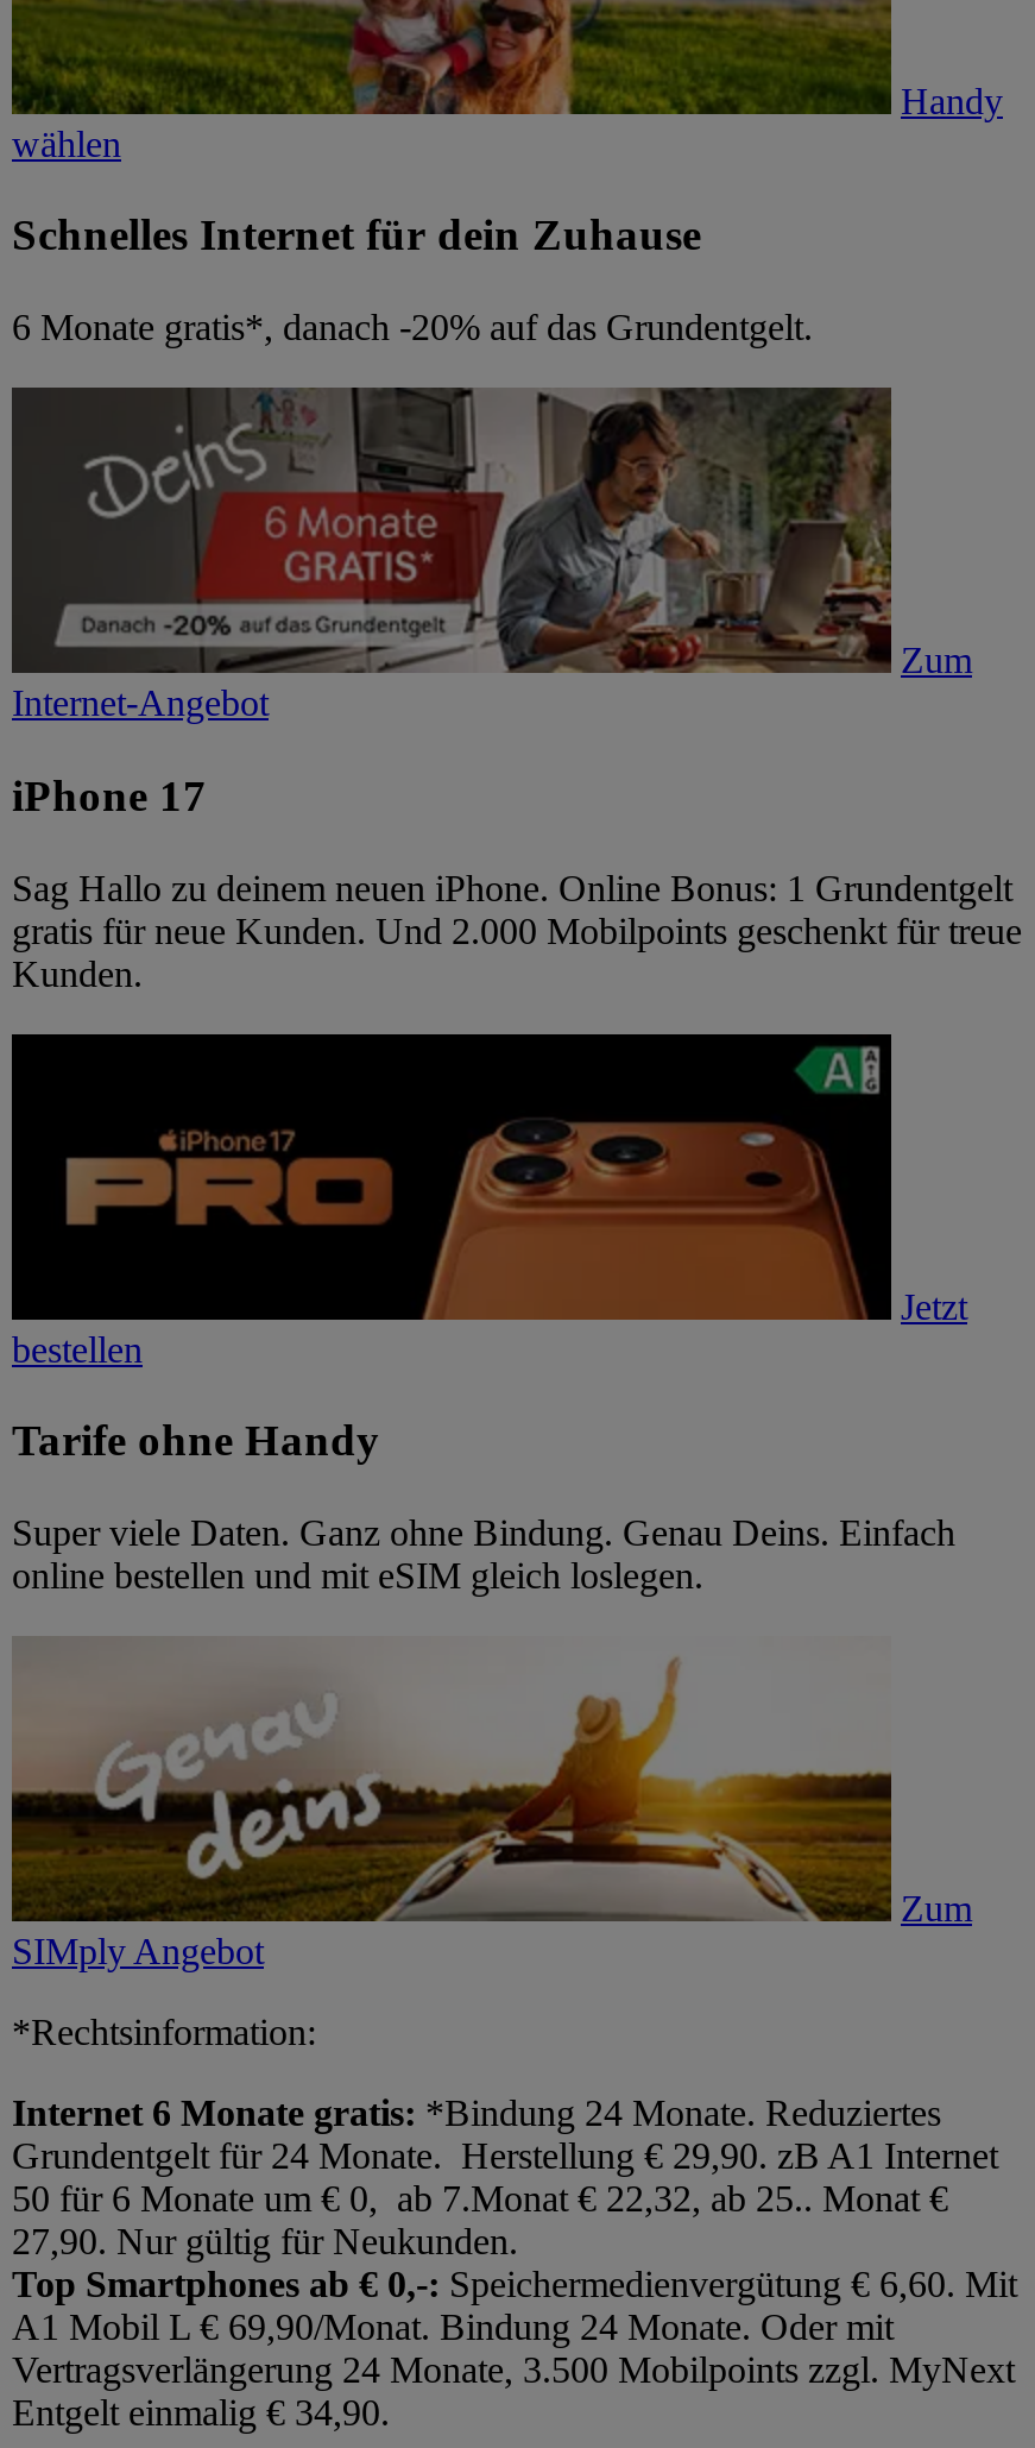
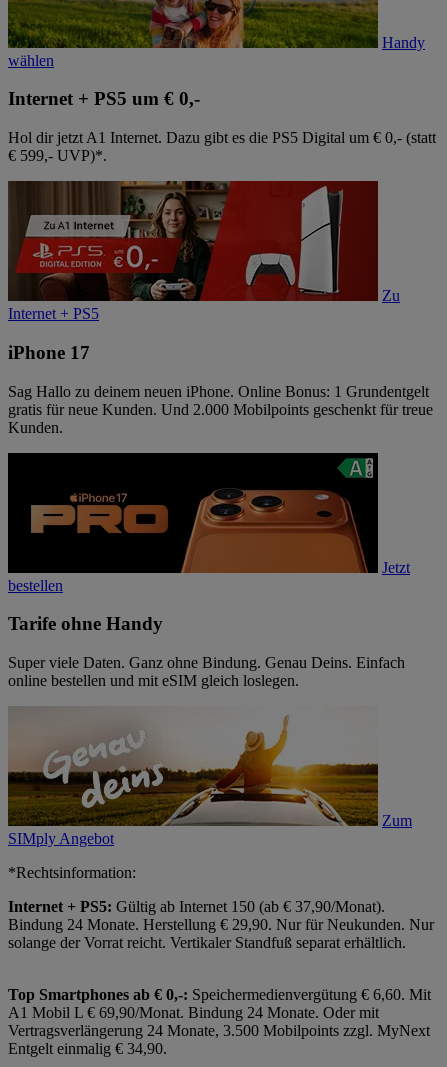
[12,210,701,260] Schnelles Internet für dein Zuhause -> [8,88,200,109] Internet + PS5 um € 0,-
[12,307,813,347] 6 Monate gratis*, danach -20% auf das Grundentgelt. -> [8,129,436,164] Hol dir jetzt A1 Internet. Dazu gibt es die PS5 Digital um € 0,- (statt | € 599,- UVP)*.
[12,385,972,723] [image] | Zum | Internet-Angebot -> [8,180,400,322] [image] | Zu | Internet + PS5
[12,2092,998,2261] Internet 6 Monate gratis: *Bindung 24 Monate. Reduziertes | Grundentgelt für 24 Monate. Herstellung € 29,90. zB A1 Internet | 50 für 6 Monate um € 0, ab 7.Monat € 22,32, ab 25.. Monat € | 27,90. Nur gültig für Neukunden. -> [8,898,434,951] Internet + PS5: Gültig ab Internet 150 (ab € 37,90/Monat). | Bindung 24 Monate. Herstellung € 29,90. Nur für Neukunden. Nur | solange der Vorrat reicht. Vertikaler Standfuß separat erhältlich.

